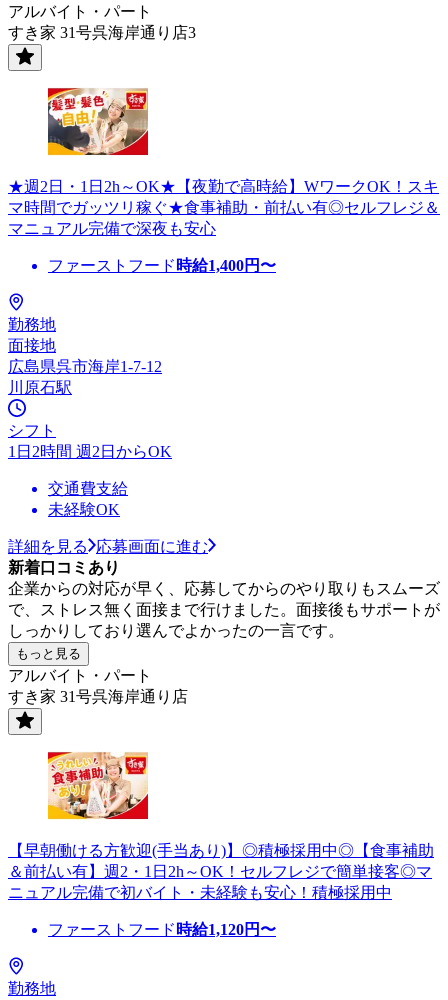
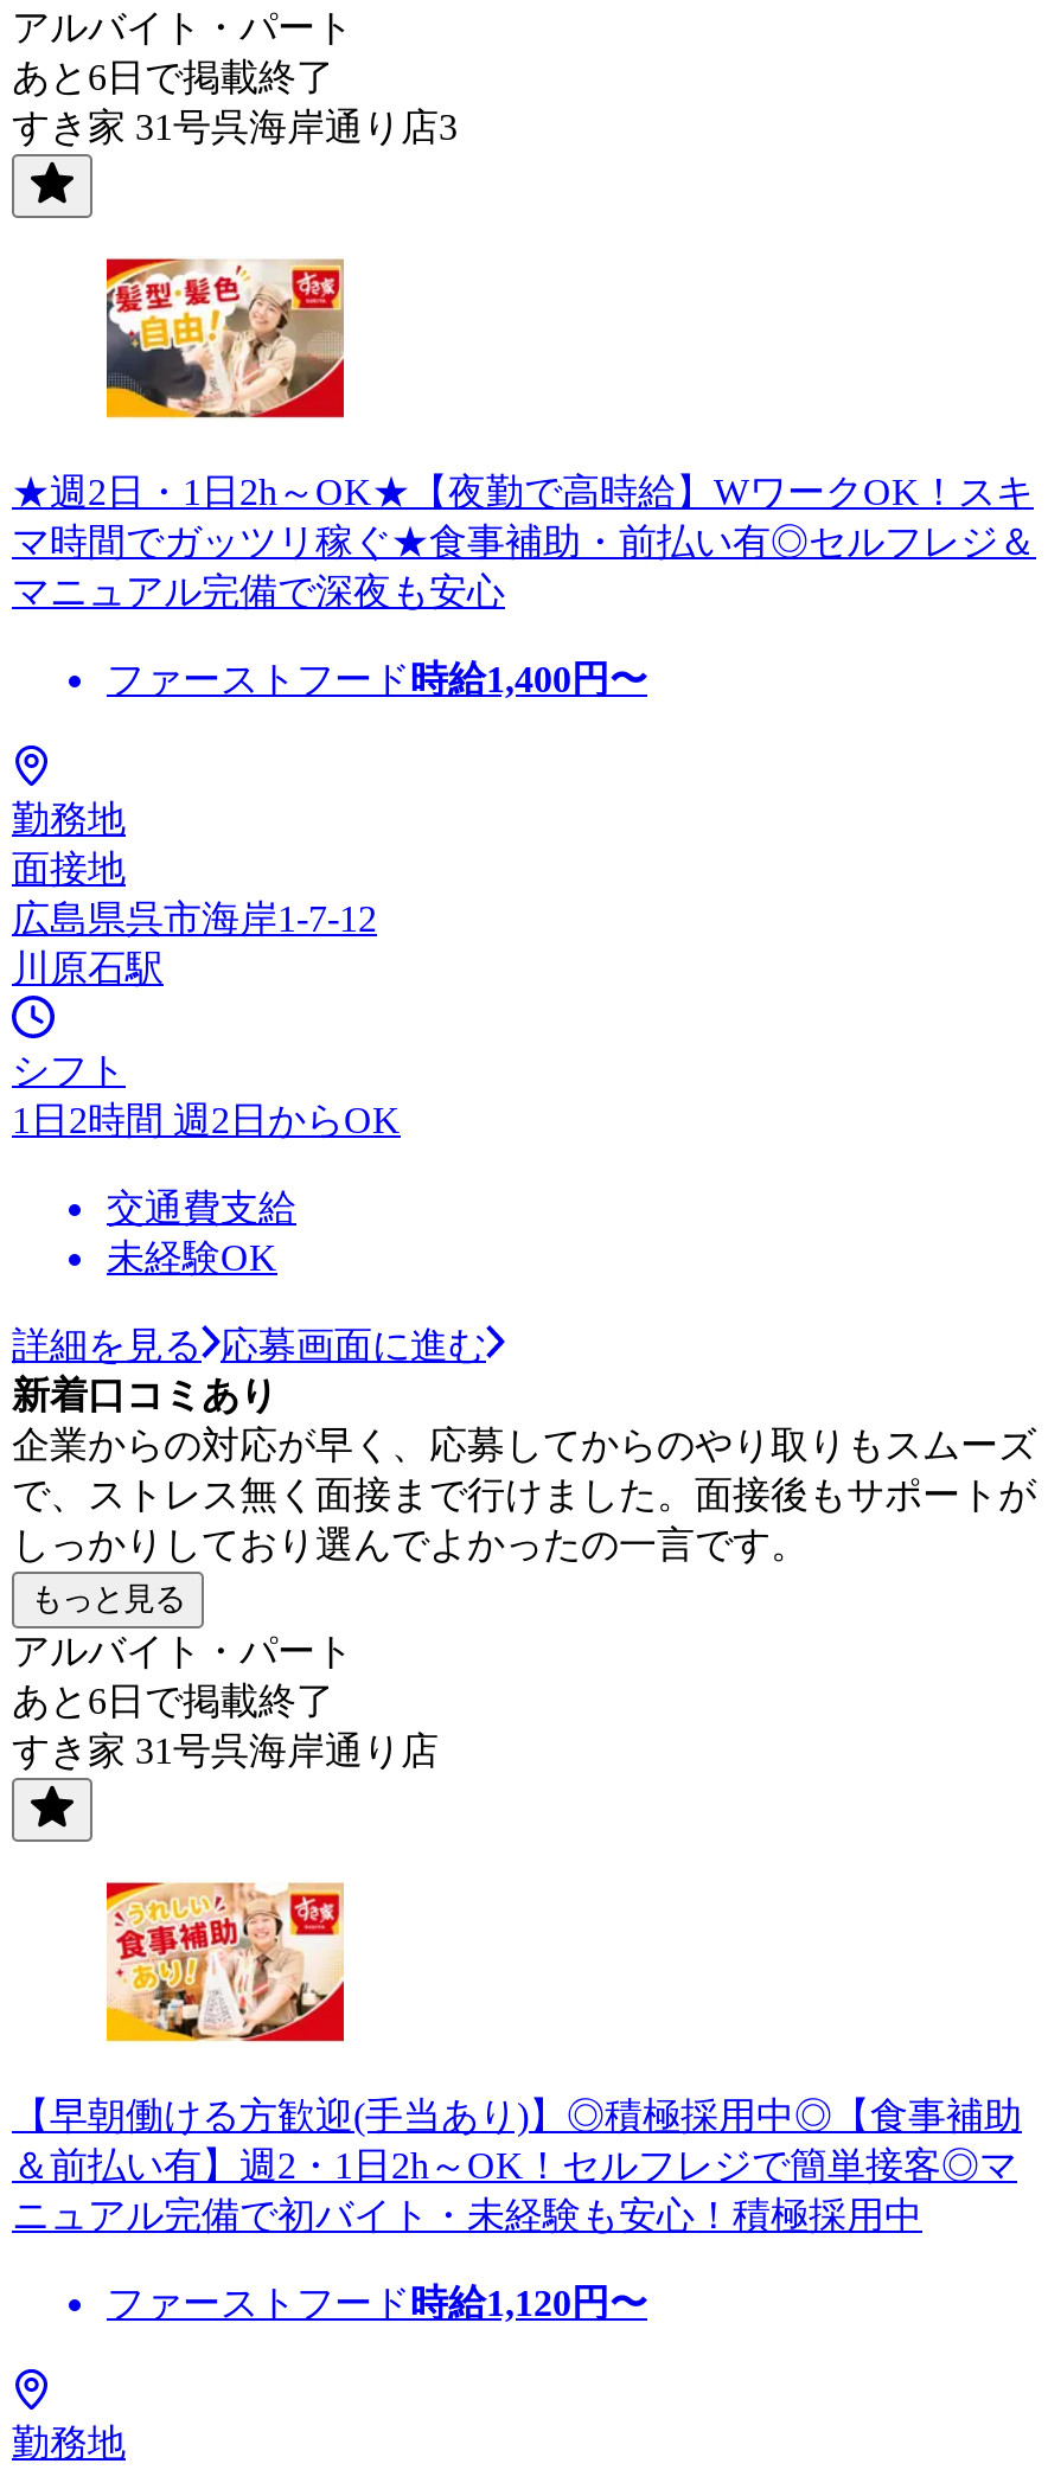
none -> [12,57,334,97] あと6日で掲載終了
none -> [12,1680,334,1721] あと6日で掲載終了

